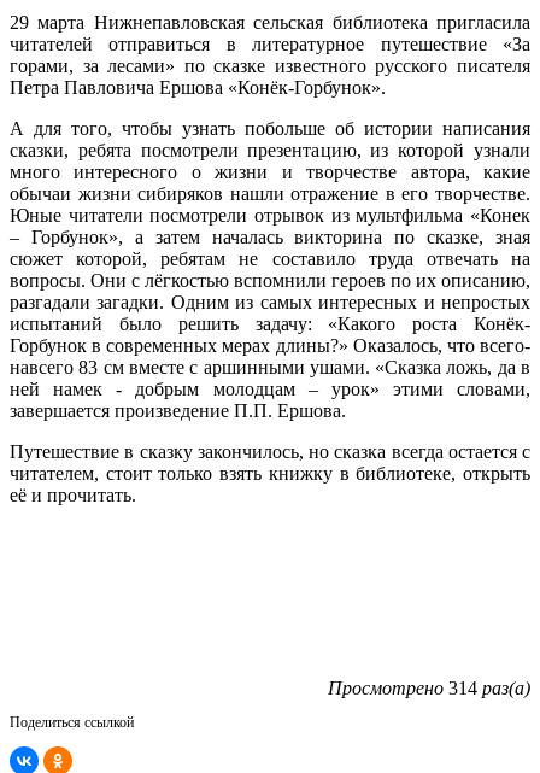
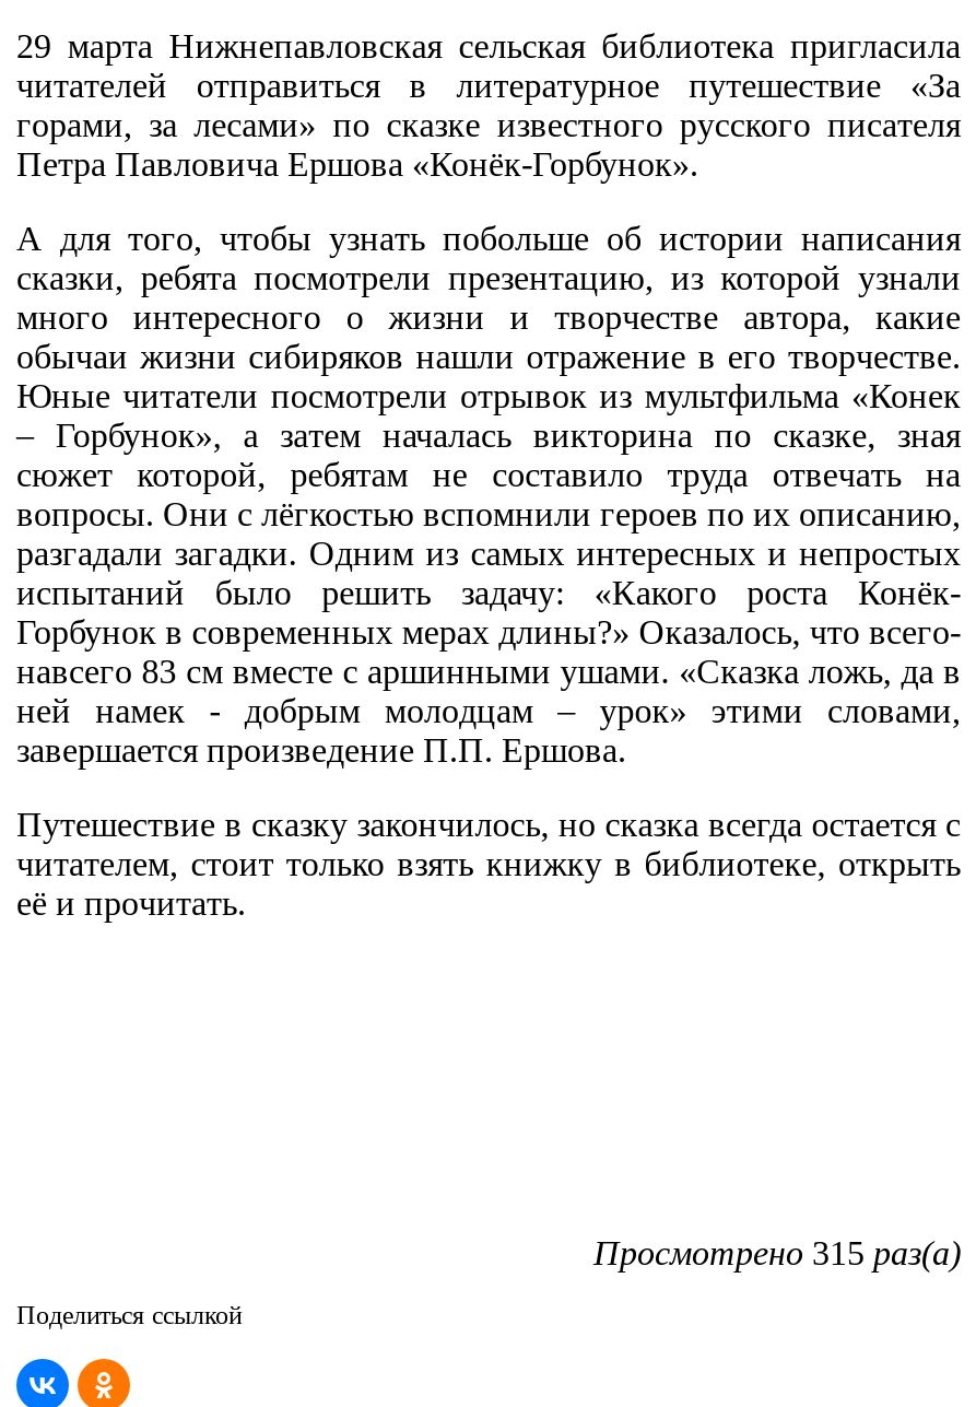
[328,678,530,699] Просмотрено 314 раз(а) -> [593,1235,961,1273] Просмотрено 315 раз(а)

